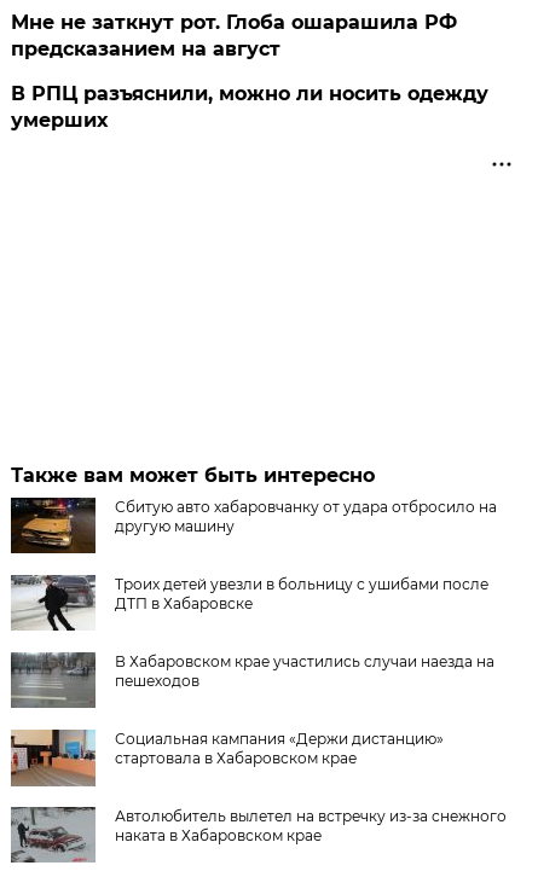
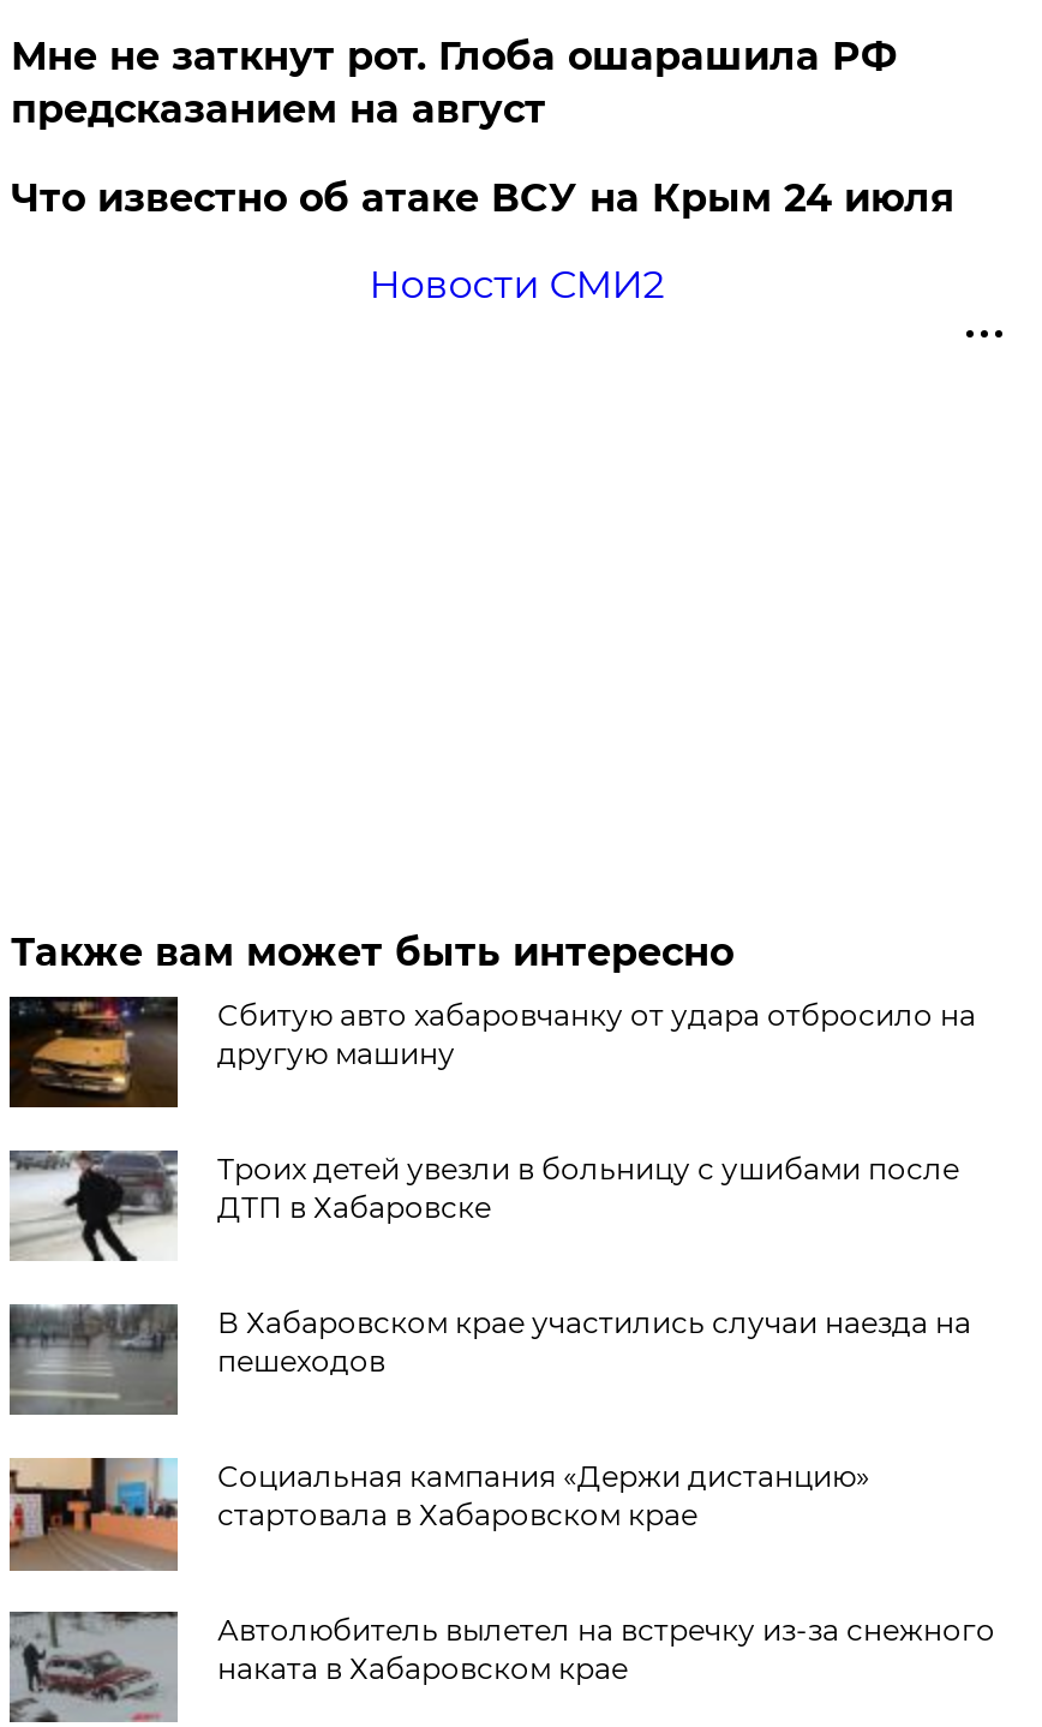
[11,82,489,132] В РПЦ разъяснили, можно ли носить одежду | умерших -> [11,175,954,307] Что известно об атаке ВСУ на Крым 24 июля | Новости СМИ2

